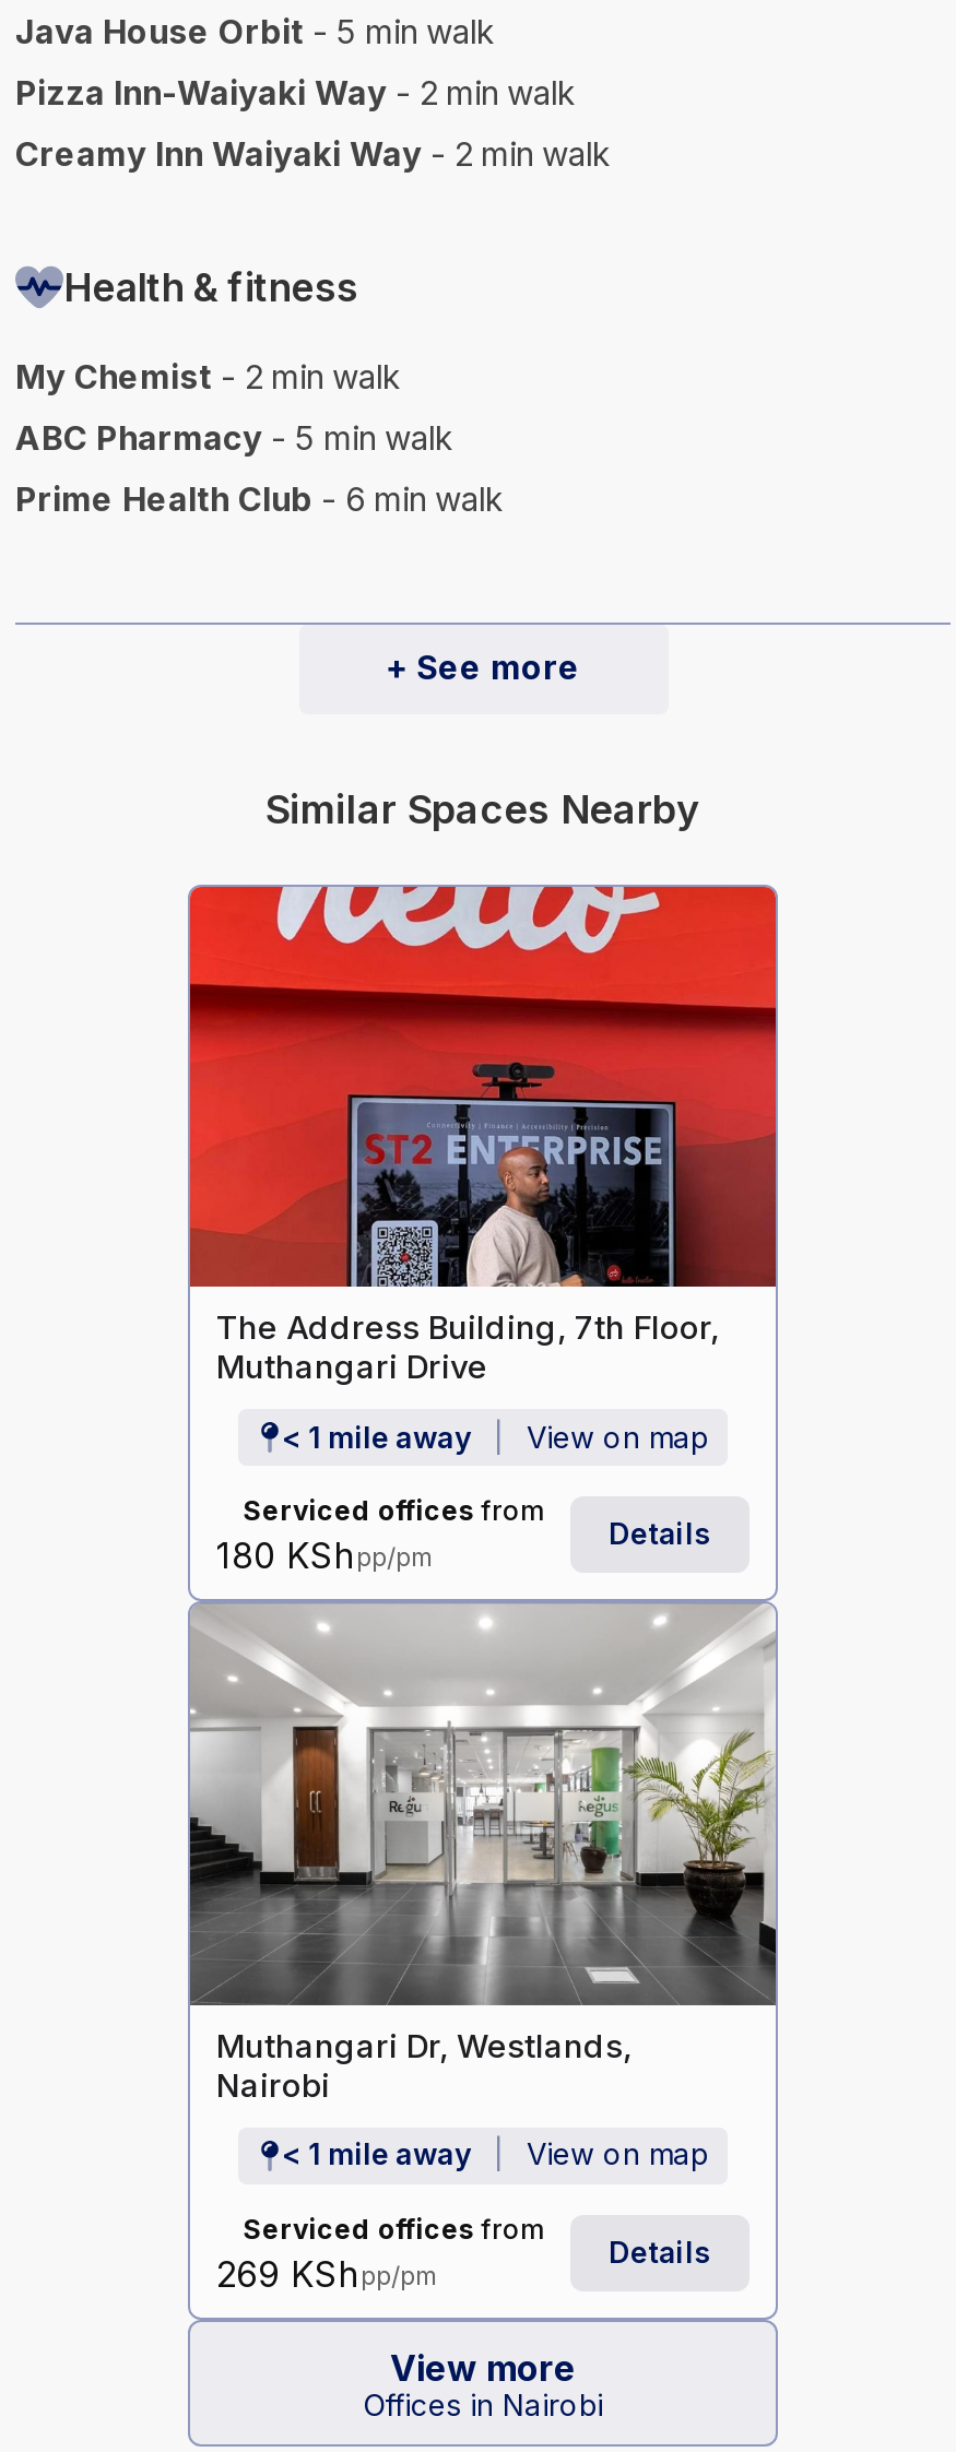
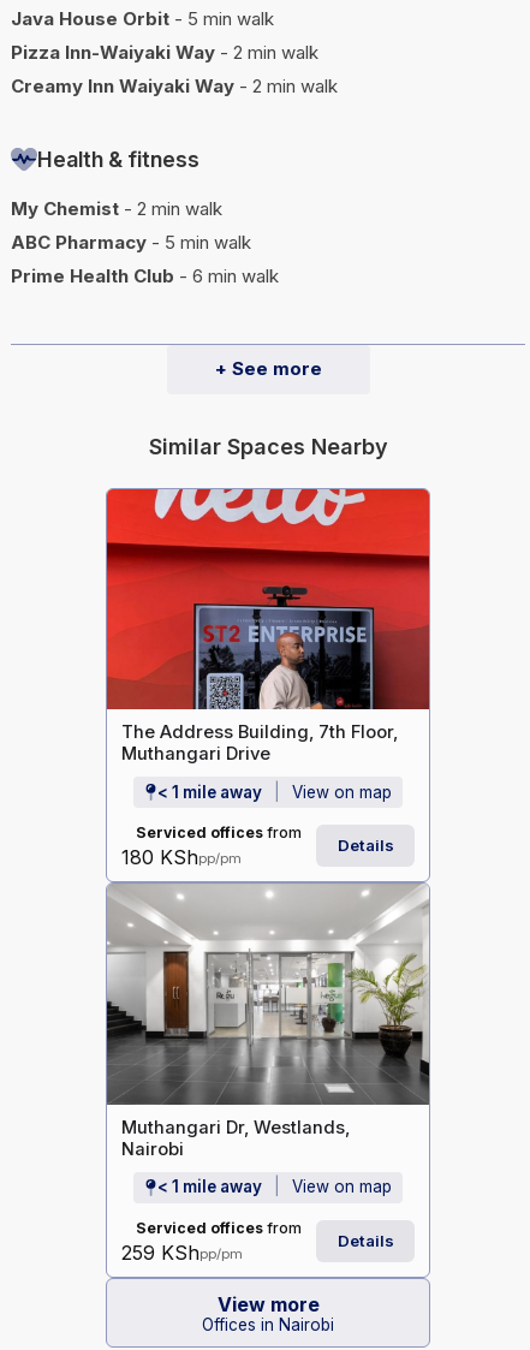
[216,2251,439,2295] 269 KShpp/pm -> [121,1240,243,1264] 259 KShpp/pm

